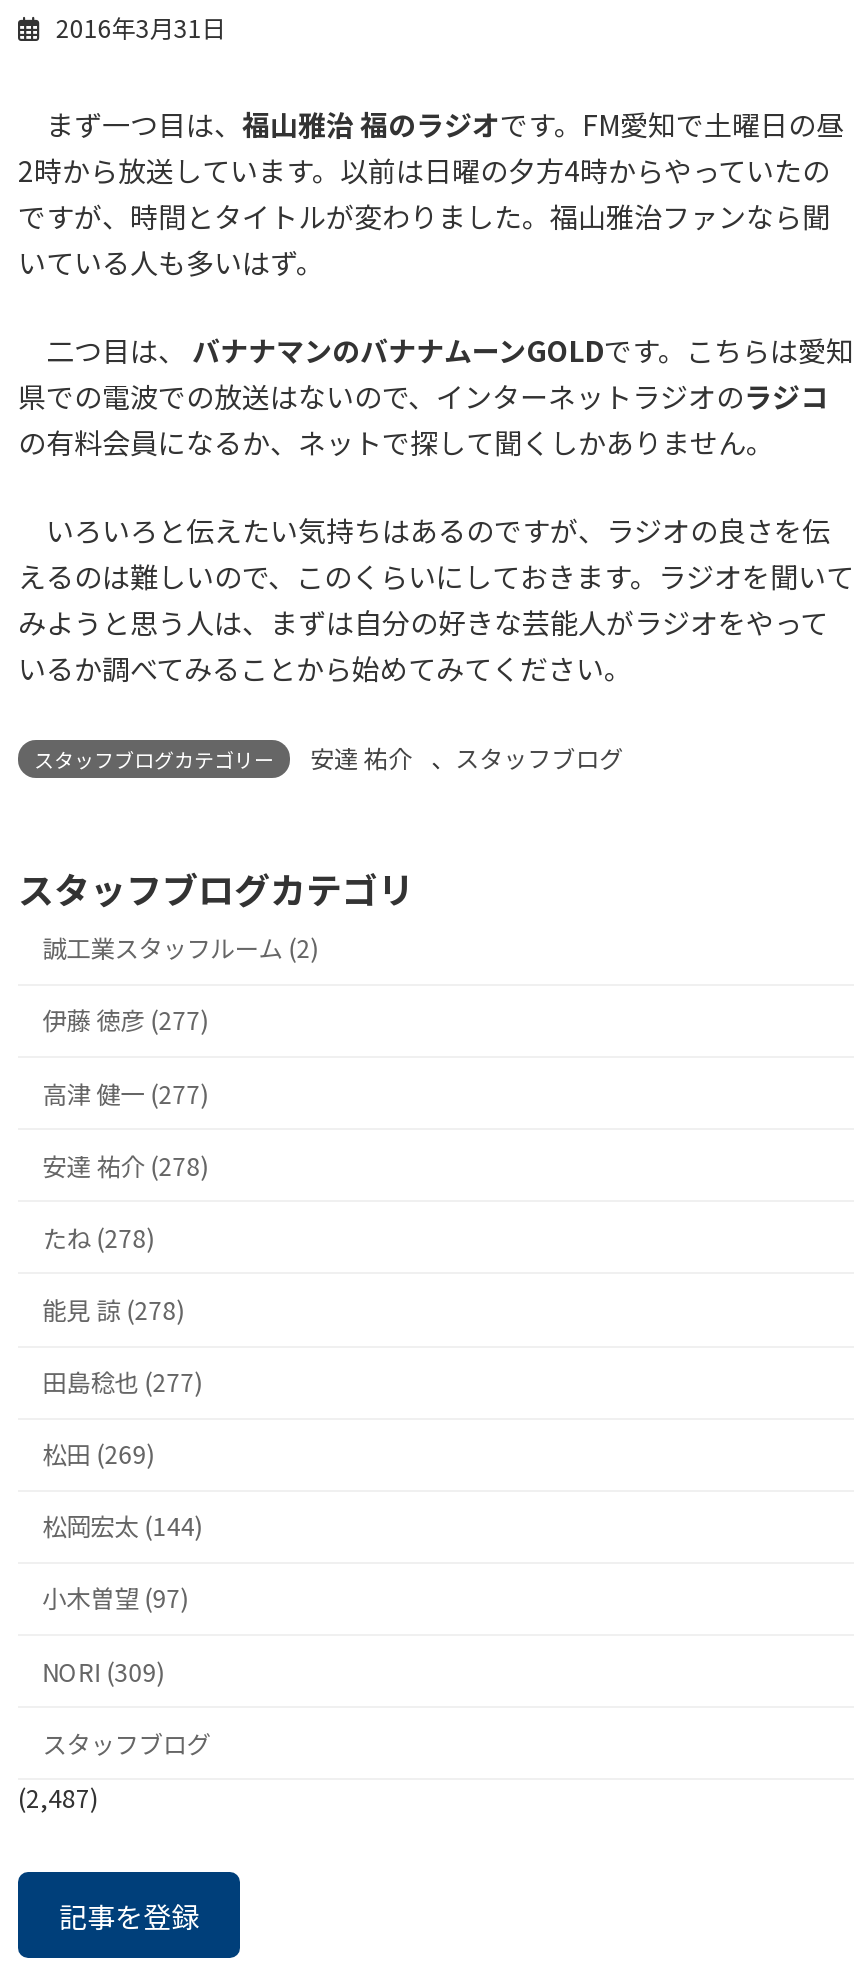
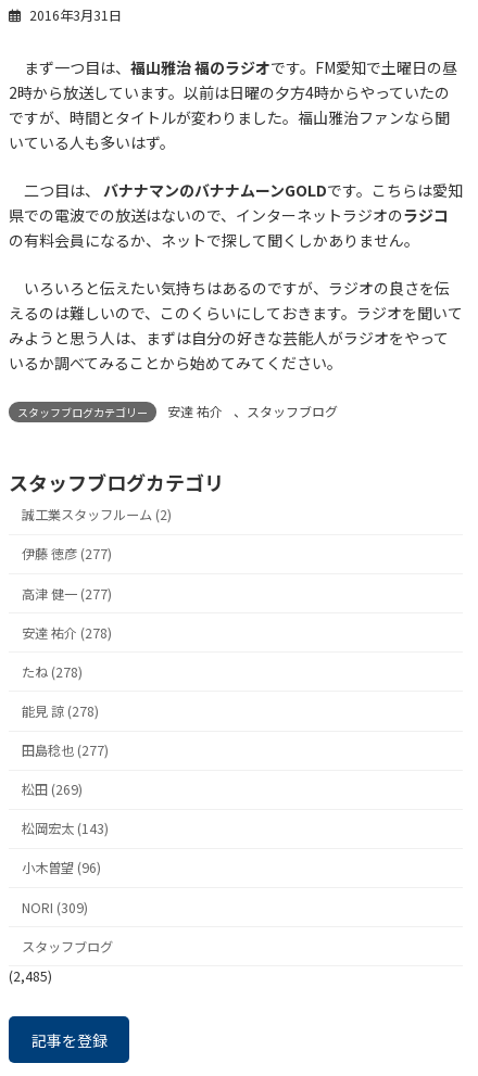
[42,1509,202,1545] 松岡宏太 (144) -> [22,819,109,839] 松岡宏太 (143)
[42,1581,188,1617] 小木曽望 (97) -> [22,858,101,878] 小木曽望 (96)
[18,1781,98,1817] (2,487) -> [9,967,52,986] (2,485)

